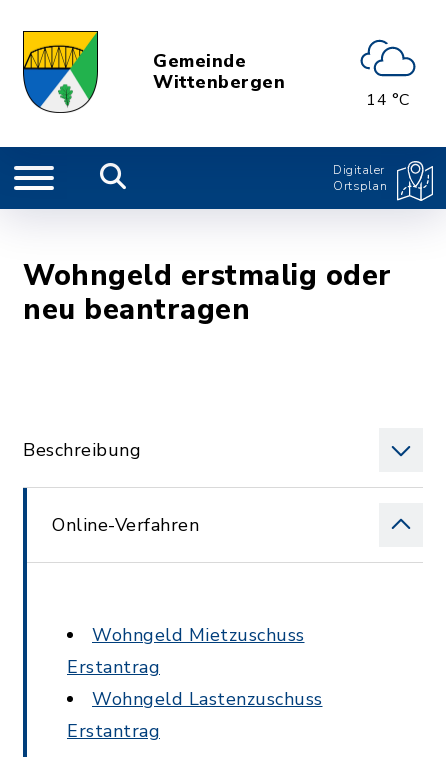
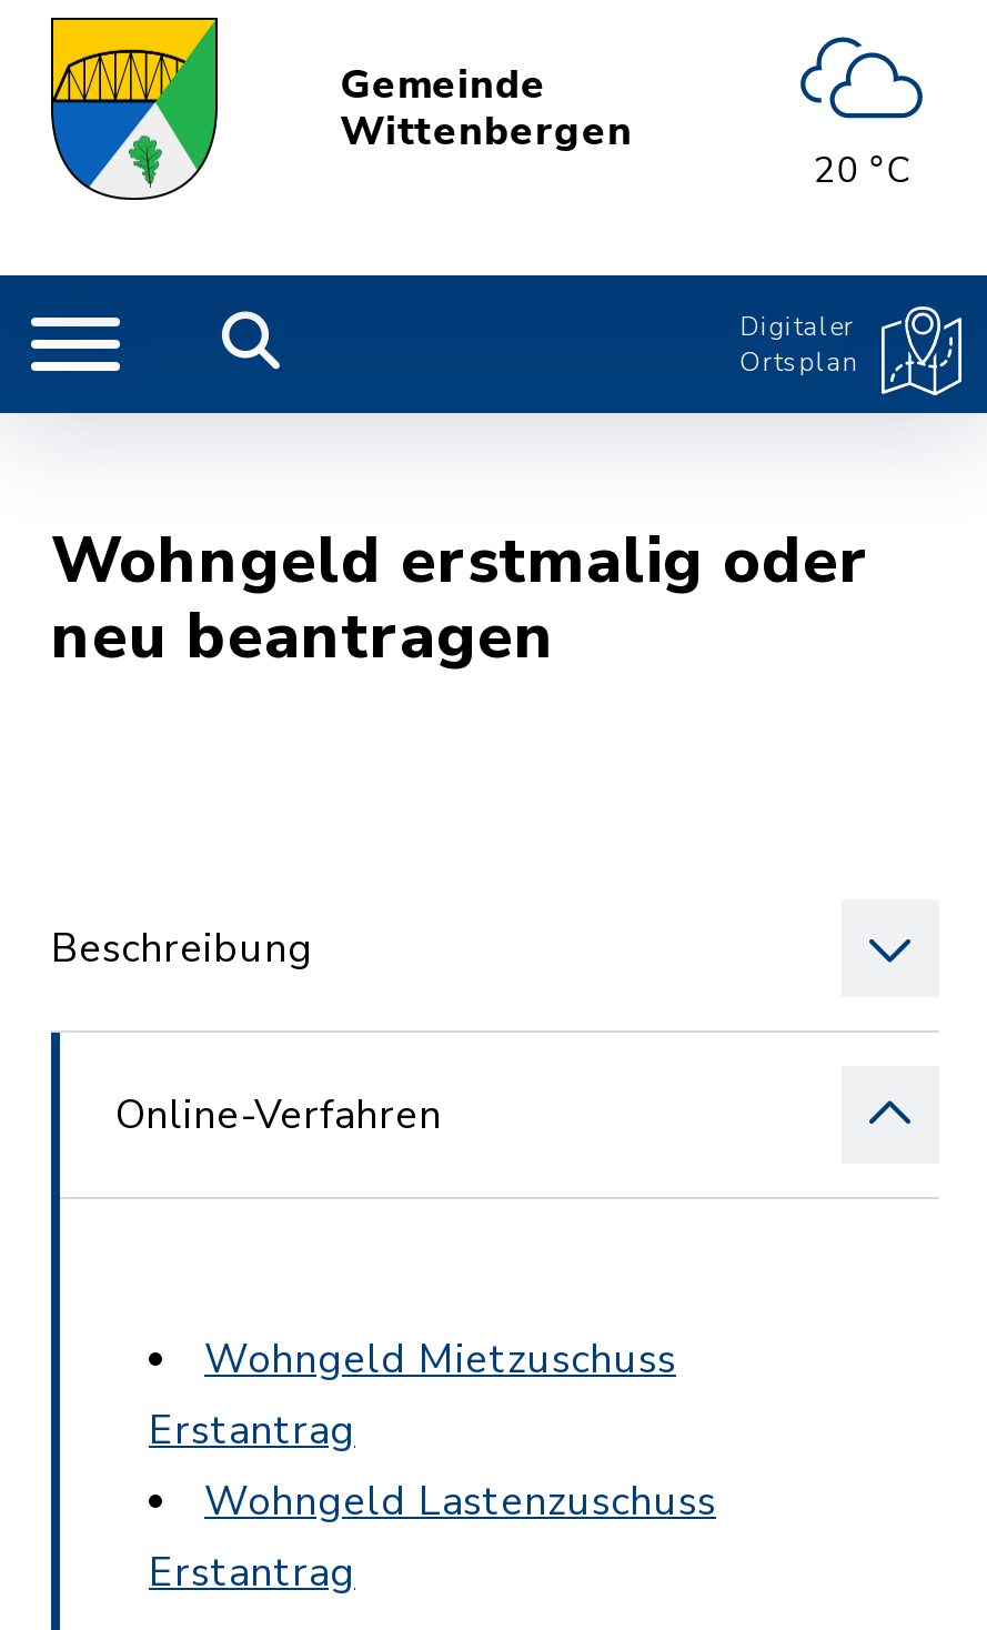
[366,88,410,110] 14 °C -> [813,145,910,194] 20 °C

